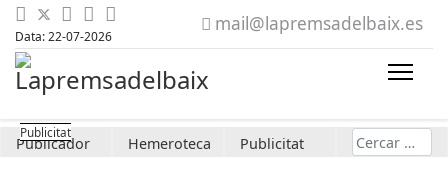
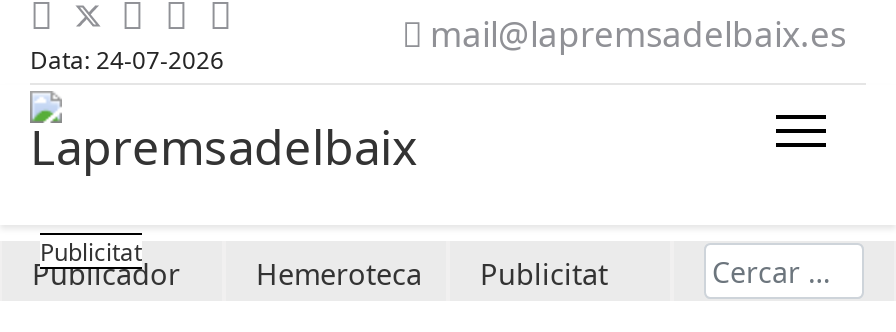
[15,28,112,45] Data: 22-07-2026 -> [30,43,224,77] Data: 24-07-2026

